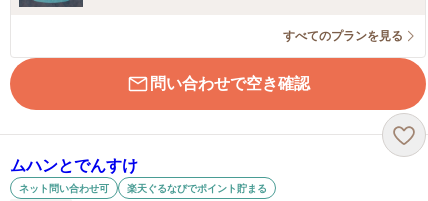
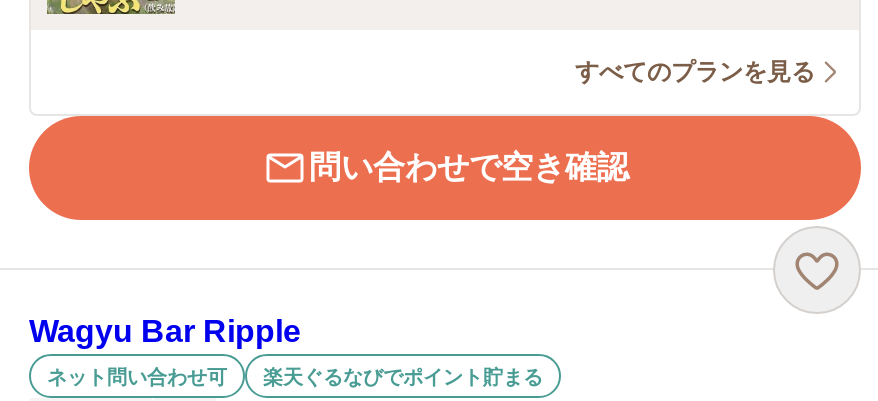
[10,157,138,174] ムハンとでんすけ -> [29,314,301,348] Wagyu Bar Ripple

